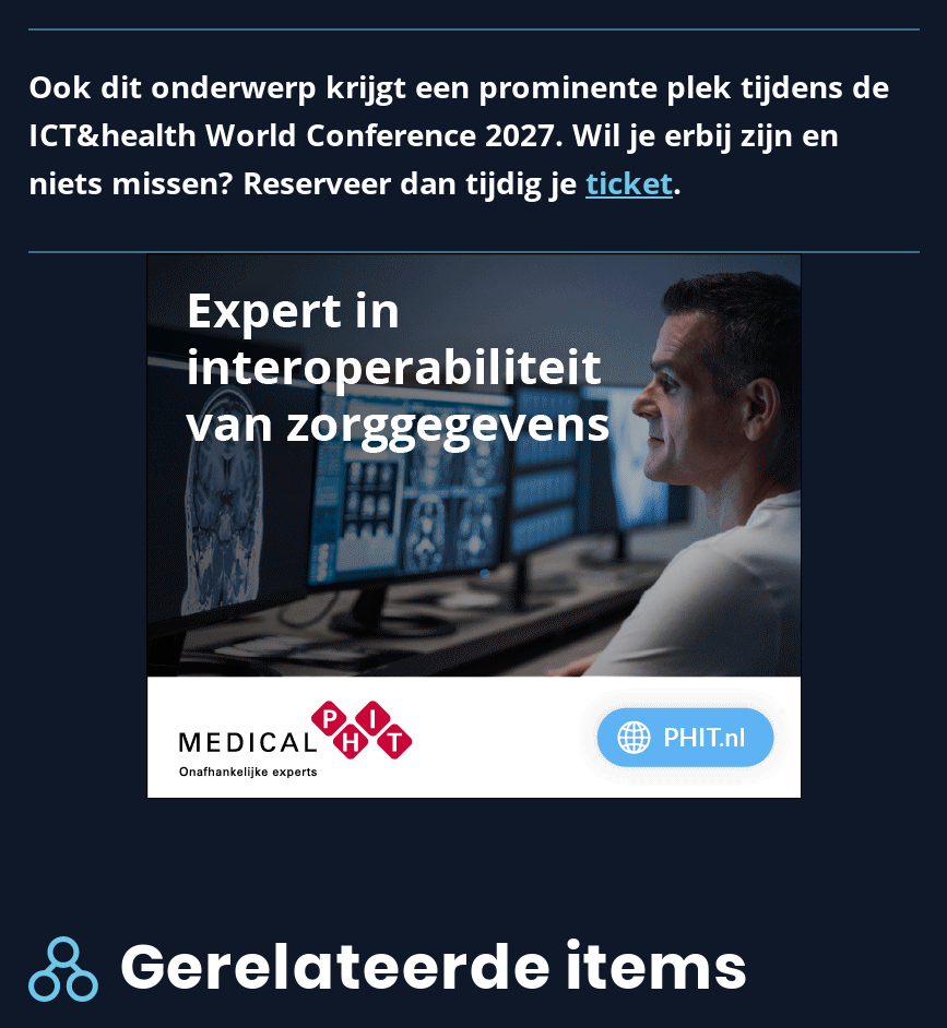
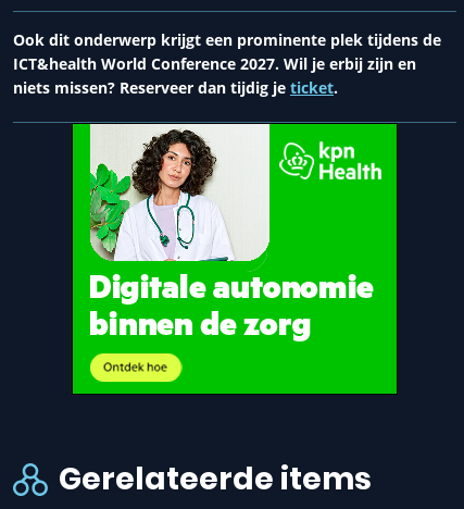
[144,253,804,801] [image] -> [72,123,398,395] [image]

